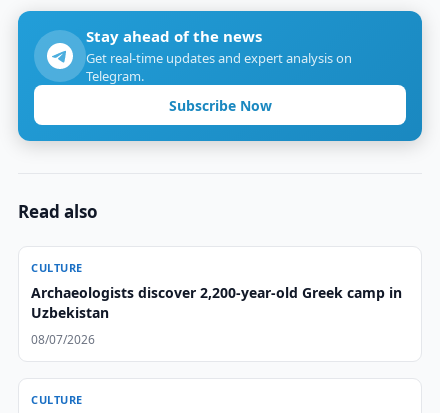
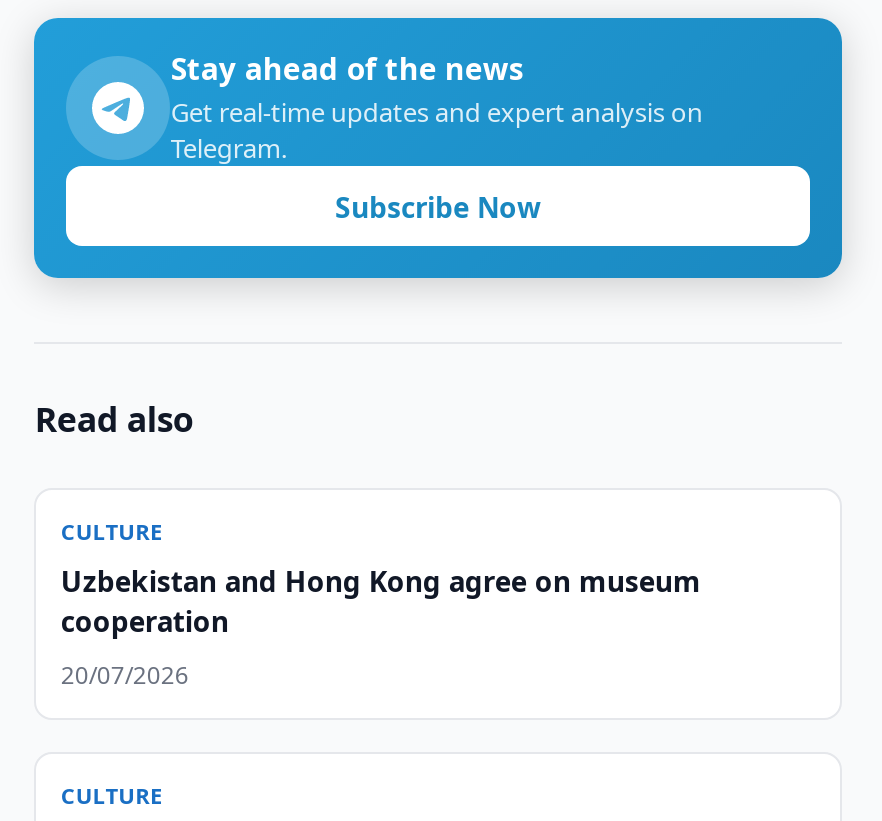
[31,283,402,322] Archaeologists discover 2,200-year-old Greek camp in | Uzbekistan -> [61,562,701,640] Uzbekistan and Hong Kong agree on museum | cooperation
[31,331,95,348] 08/07/2026 -> [61,658,189,692] 20/07/2026

